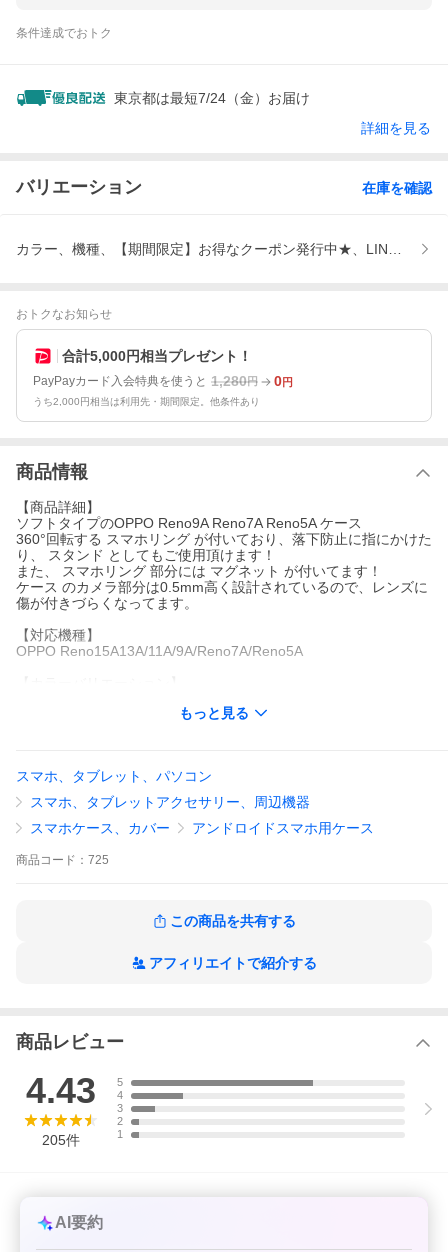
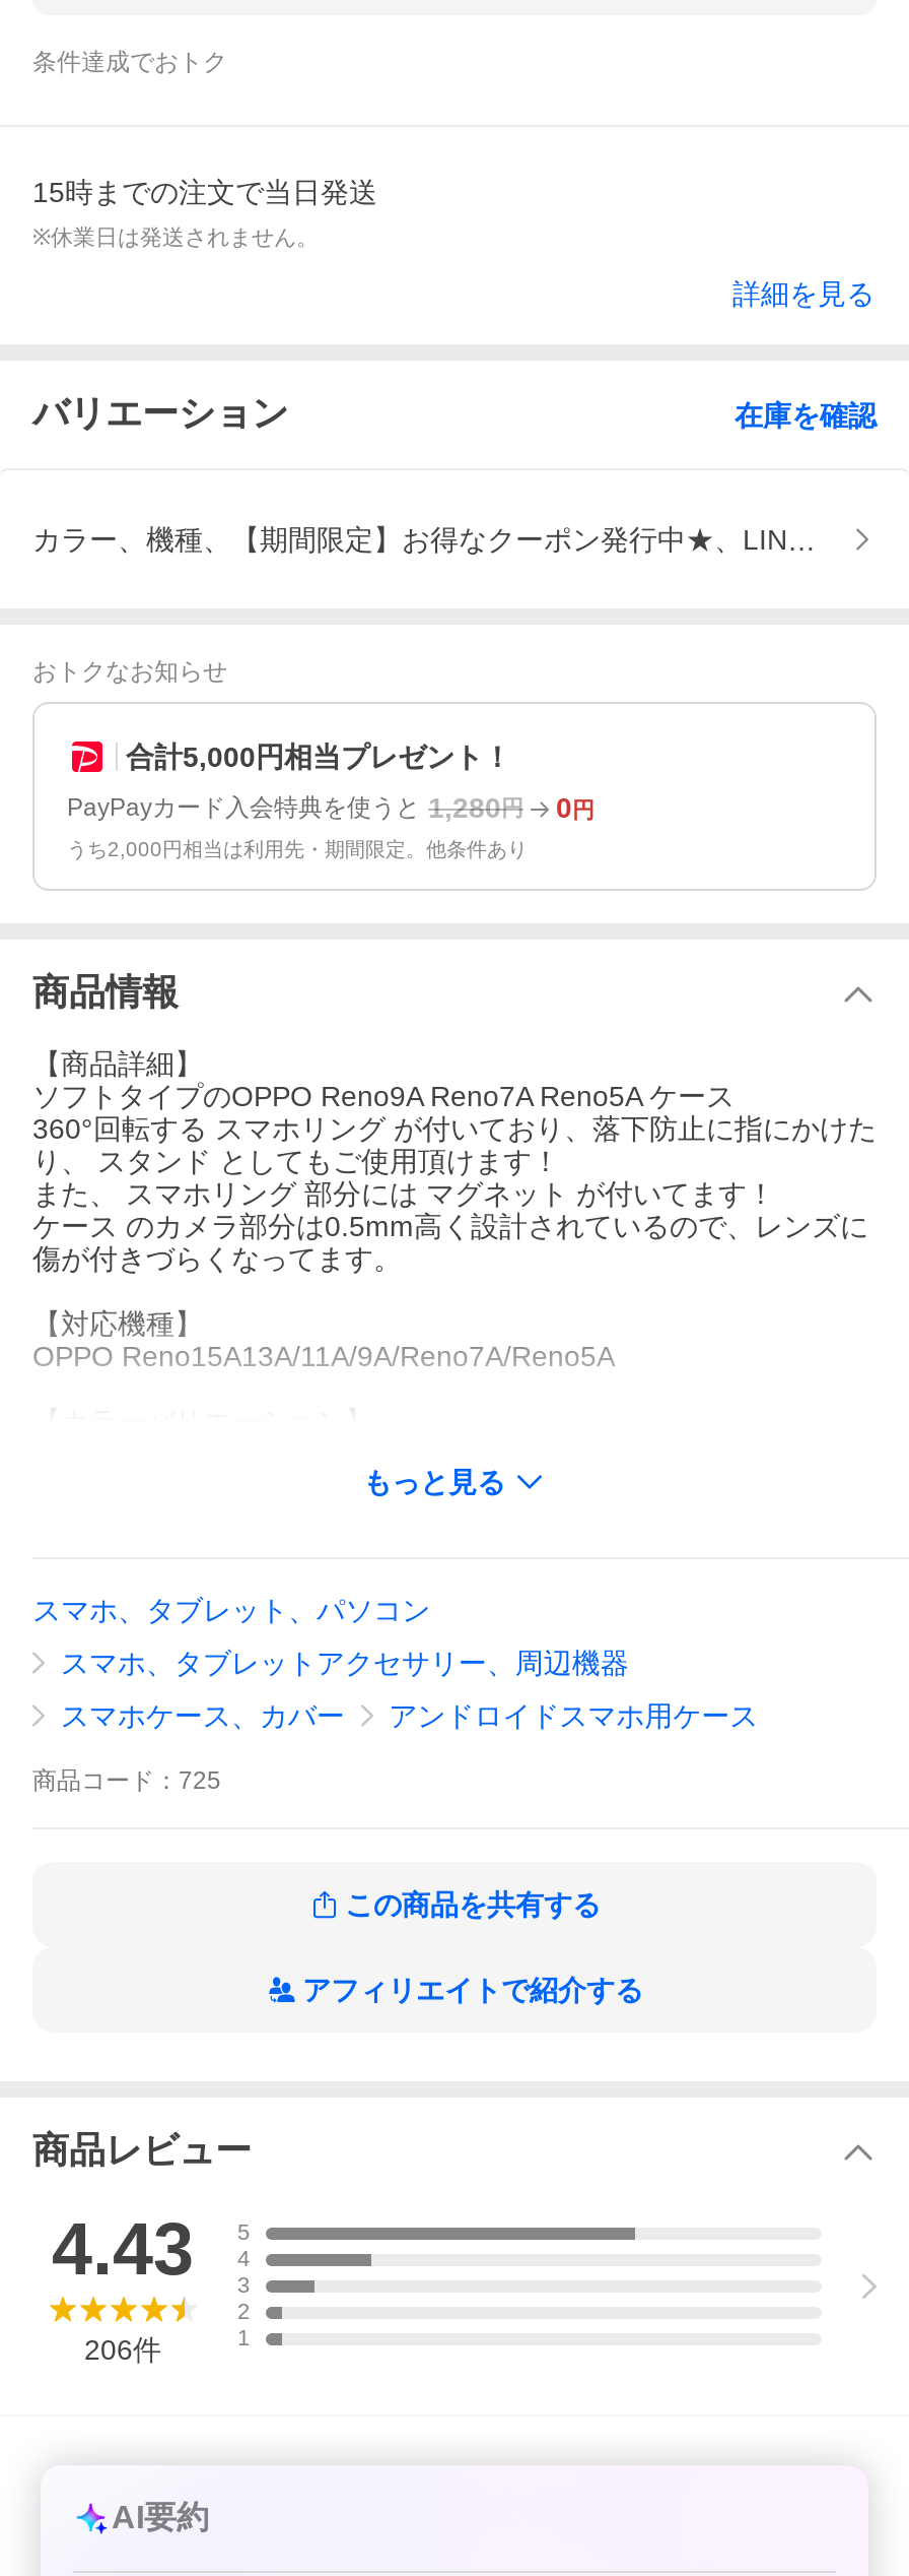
[114,90,310,106] 東京都は最短7/24（金）お届け -> [32,176,377,249] 15時までの注文で当日発送 | ※休業日は発送されません。
[41,1132,79,1148] 205件 -> [84,2334,161,2366] 206件

